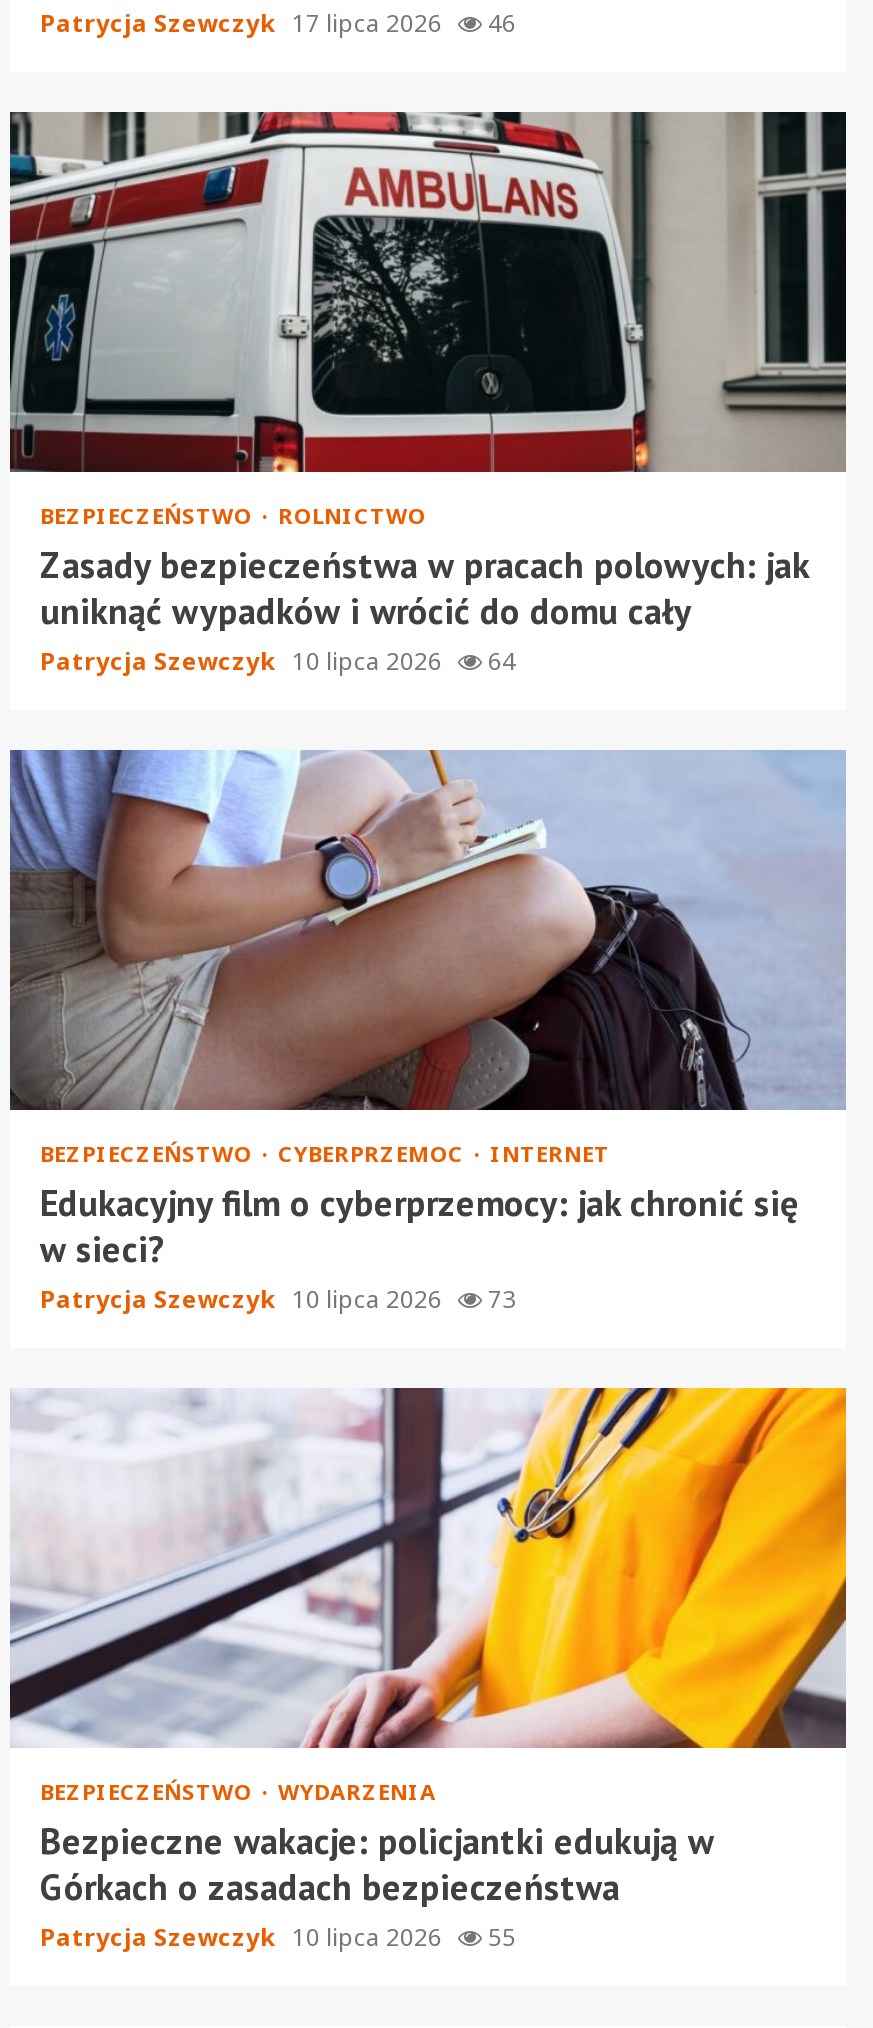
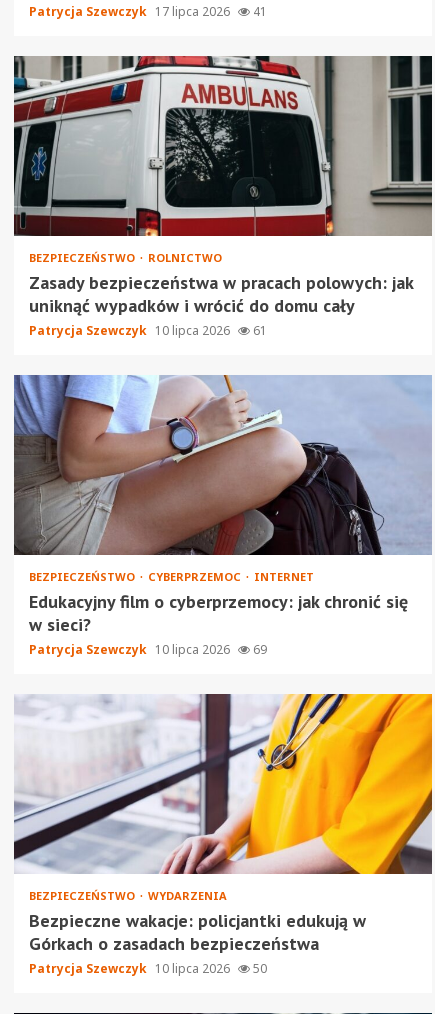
[40,6,516,40] Patrycja Szewczyk 17 lipca 2026 46 -> [29,3,267,20] Patrycja Szewczyk 17 lipca 2026 41
[40,644,516,678] Patrycja Szewczyk 10 lipca 2026 64 -> [29,322,267,339] Patrycja Szewczyk 10 lipca 2026 61
[40,1282,516,1316] Patrycja Szewczyk 10 lipca 2026 73 -> [29,641,267,658] Patrycja Szewczyk 10 lipca 2026 69
[40,1920,516,1954] Patrycja Szewczyk 10 lipca 2026 55 -> [29,960,267,977] Patrycja Szewczyk 10 lipca 2026 50

